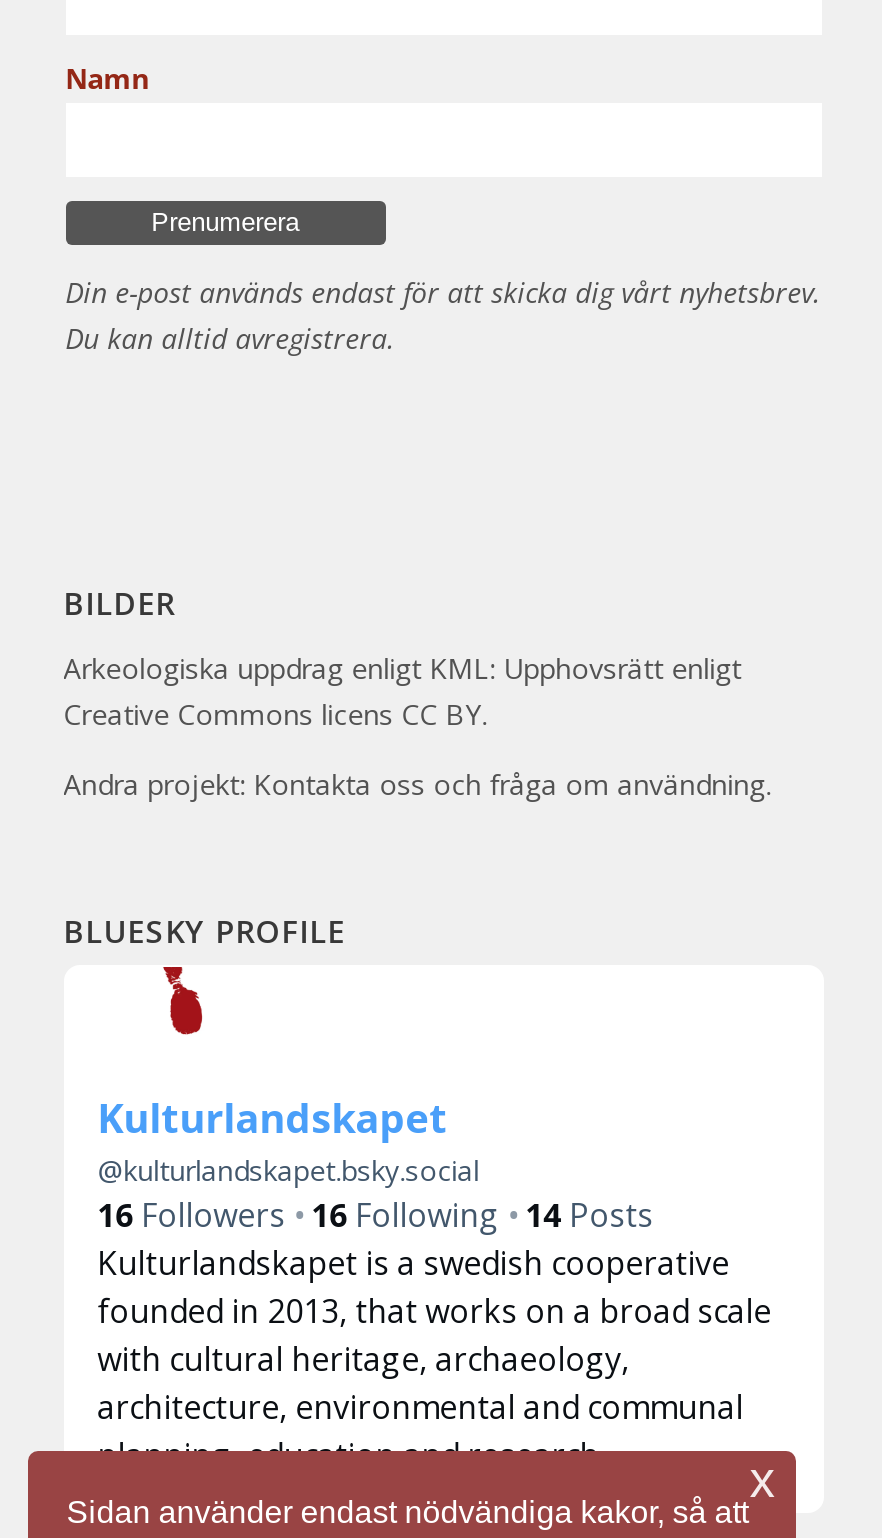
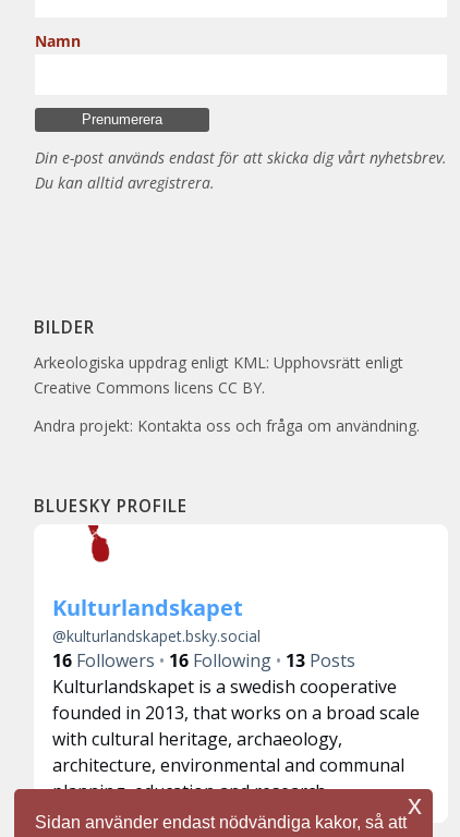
[97,1193,653,1237] 16 Followers 16 Following 14 Posts -> [52,648,355,672] 16 Followers 16 Following 13 Posts

